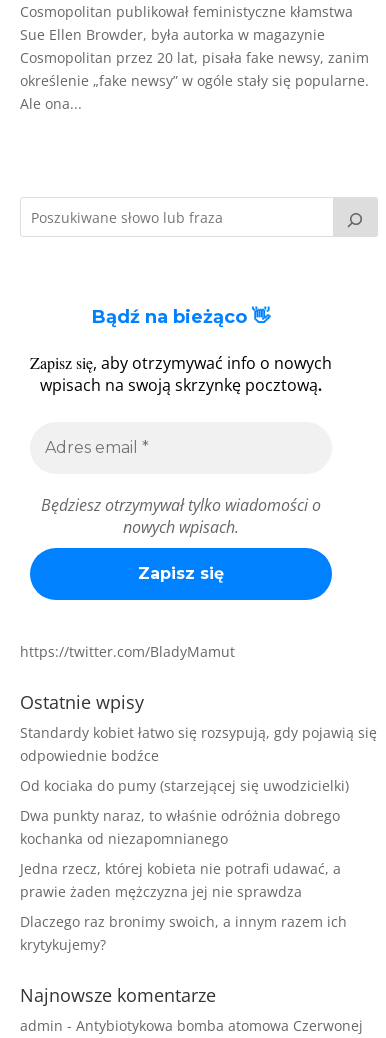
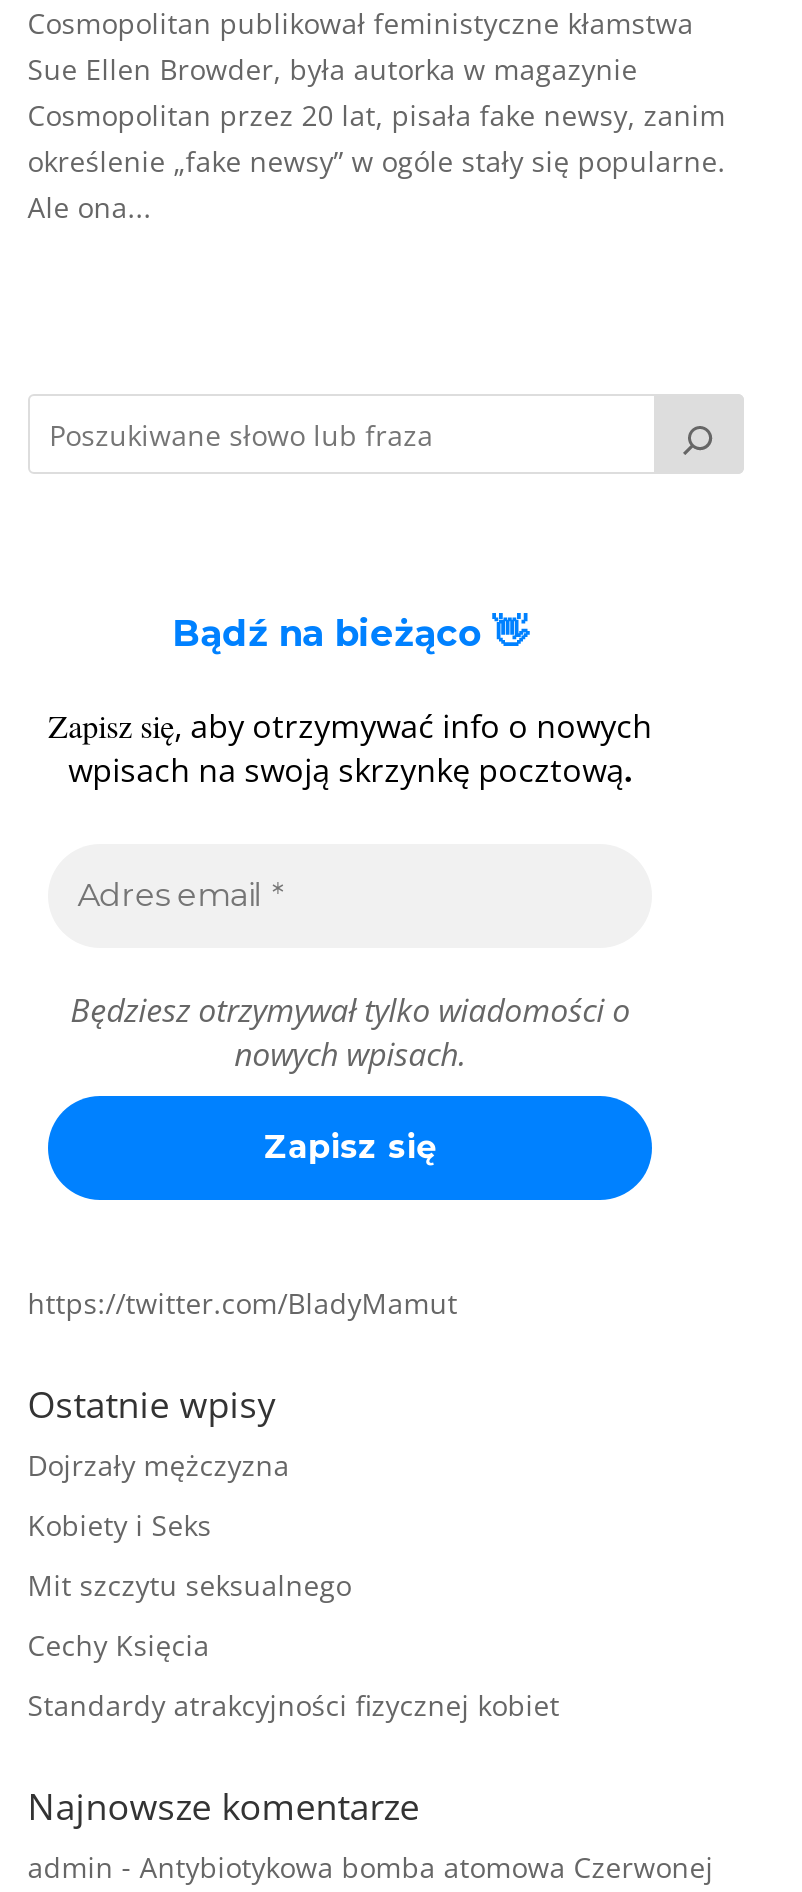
[20,723,377,765] Standardy kobiet łatwo się rozsypują, gdy pojawią się | odpowiednie bodźce -> [28,1446,290,1484] Dojrzały mężczyzna
[20,776,349,795] Od kociaka do pumy (starzejącej się uwodzicielki) -> [28,1506,212,1544] Kobiety i Seks
[20,806,340,848] Dwa punkty naraz, to właśnie odróżnia dobrego | kochanka od niezapomnianego -> [28,1566,352,1604] Mit szczytu seksualnego
[20,859,341,901] Jedna rzecz, której kobieta nie potrafi udawać, a | prawie żaden mężczyzna jej nie sprawdza -> [28,1626,210,1664] Cechy Księcia
[20,912,347,954] Dlaczego raz bronimy swoich, a innym razem ich | krytykujemy? -> [28,1686,560,1724] Standardy atrakcyjności fizycznej kobiet

